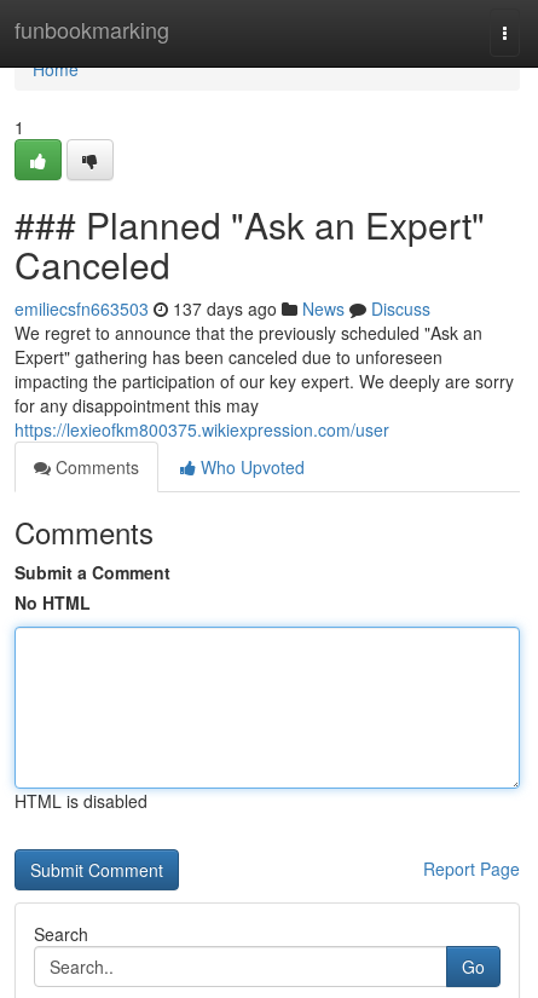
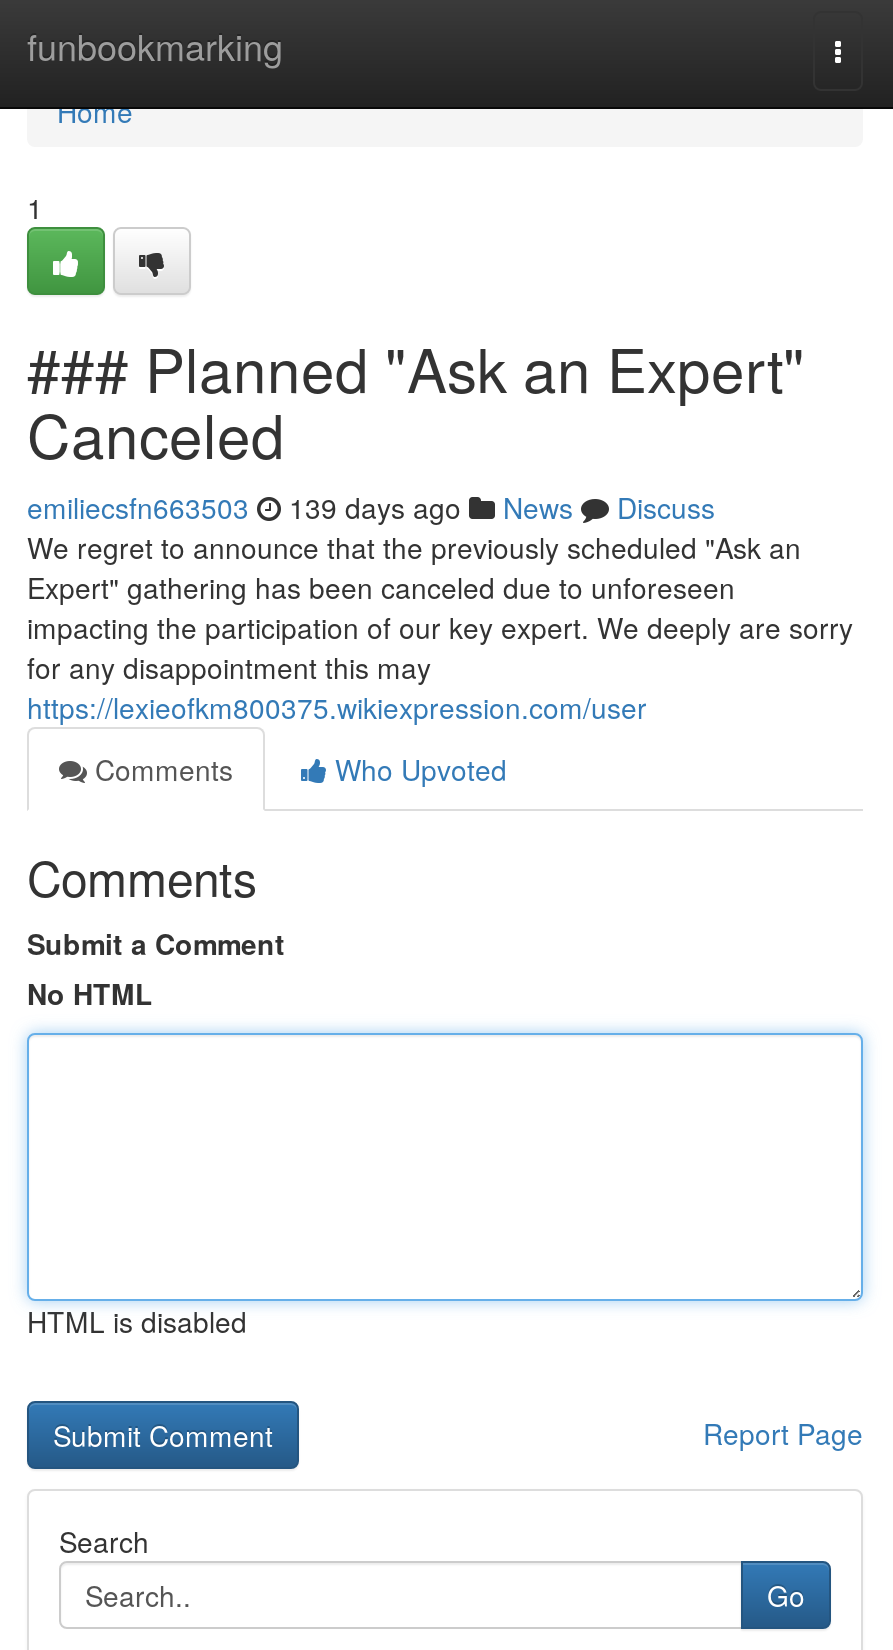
[15,296,430,321] emiliecsfn663503 137 days ago News Discuss -> [27,487,715,527] emiliecsfn663503 139 days ago News Discuss

